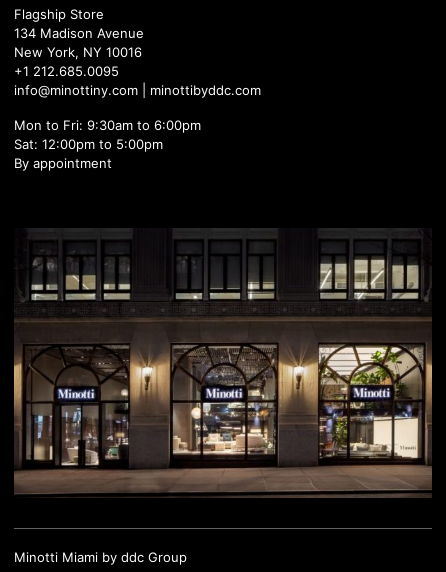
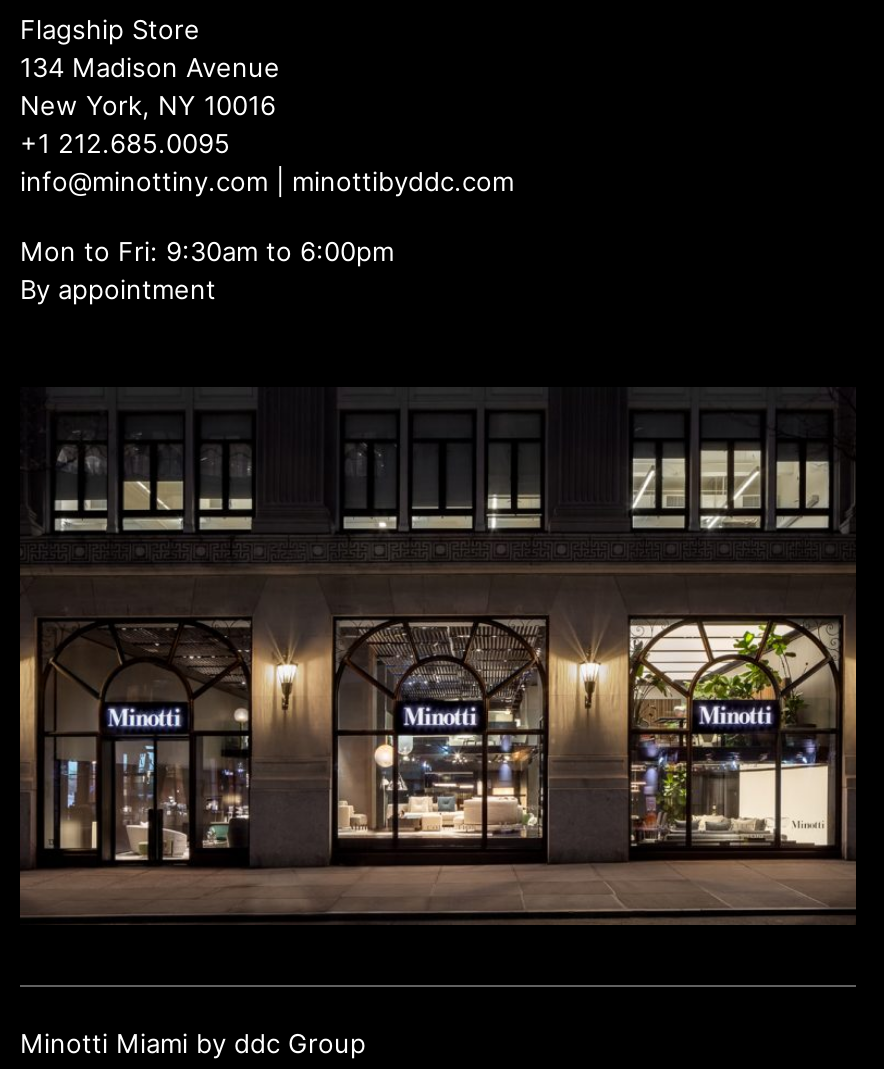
[14,136,163,152] Sat: 12:00pm to 5:00pm -> none

